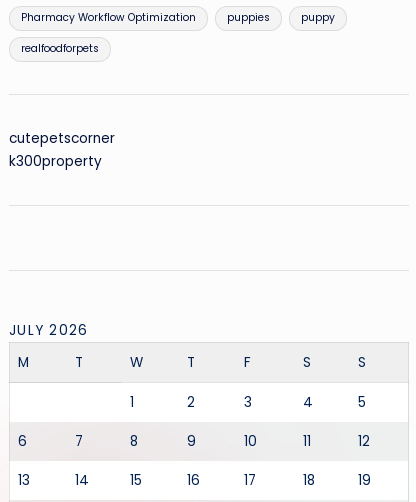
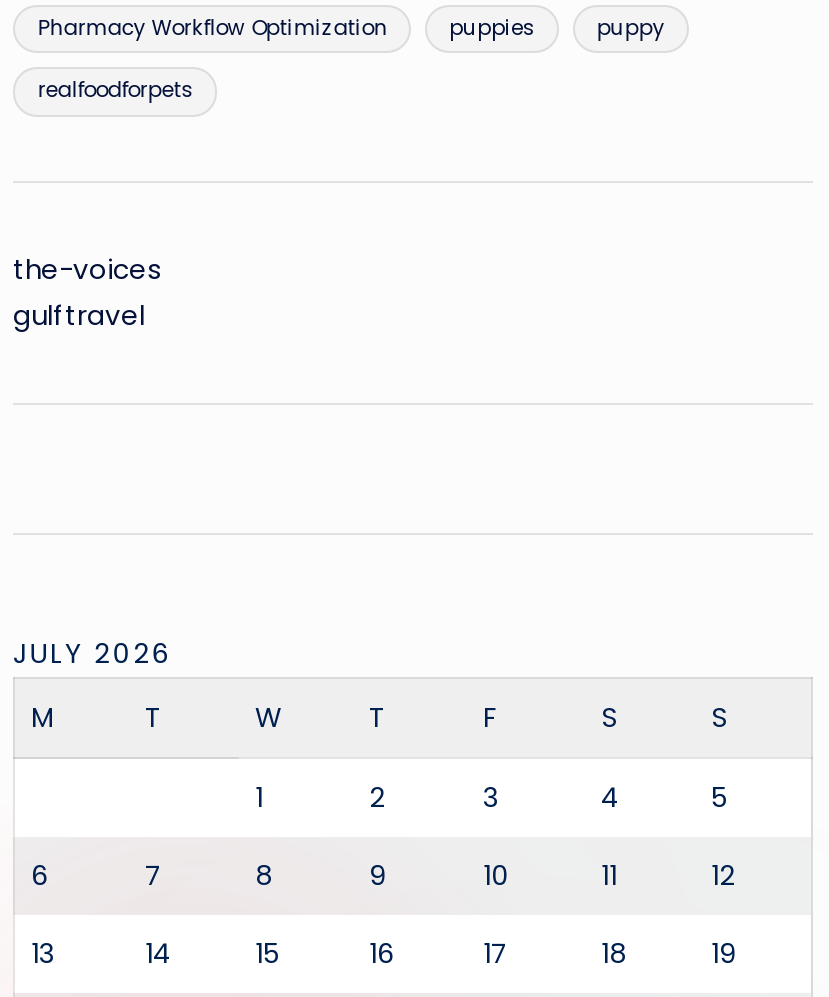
[9,129,115,171] cutepetscorner | k300property -> [13,250,161,334] the-voices | gulftravel

